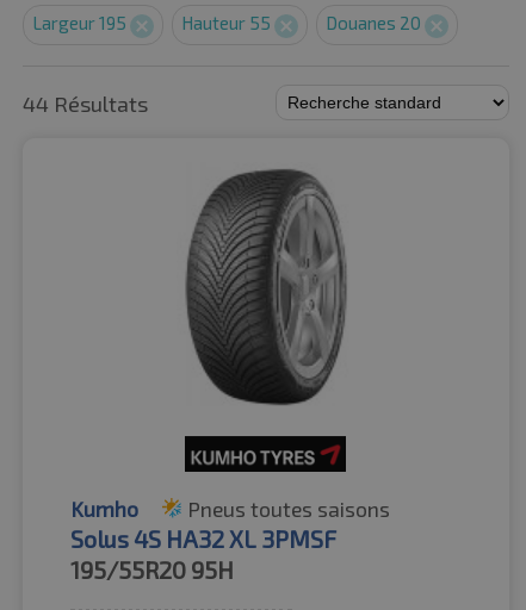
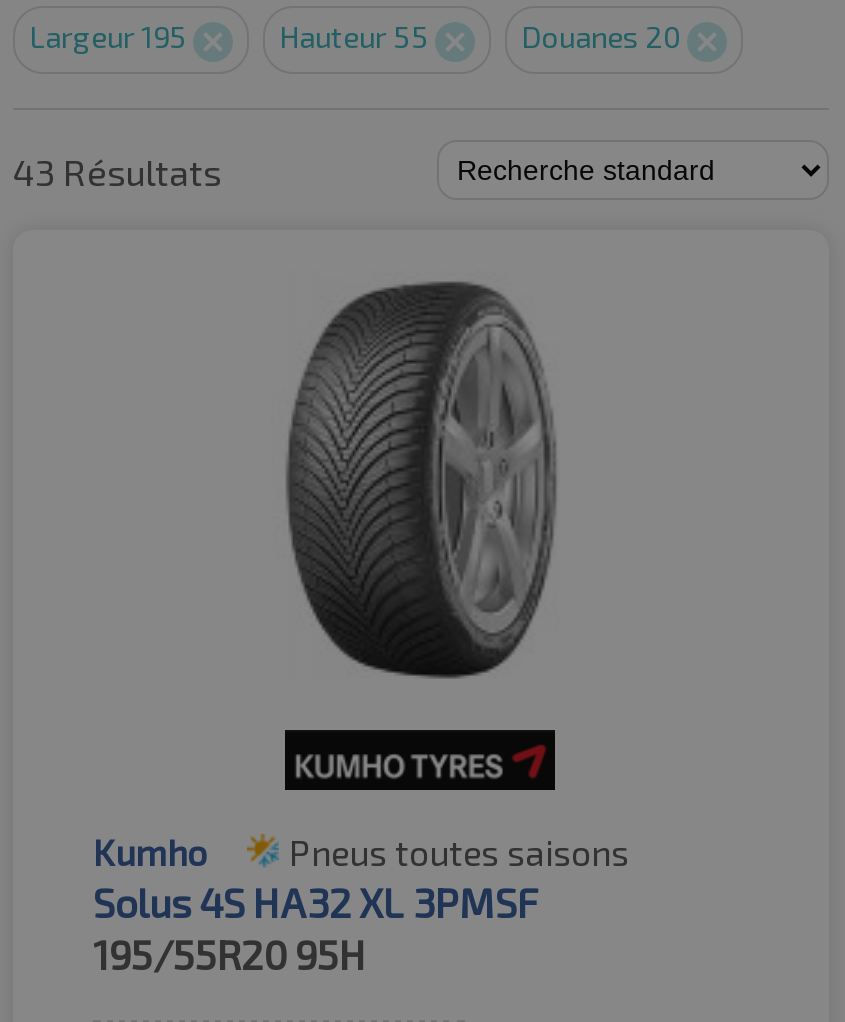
[23,90,148,116] 44 Résultats -> [13,149,221,193] 43 Résultats

